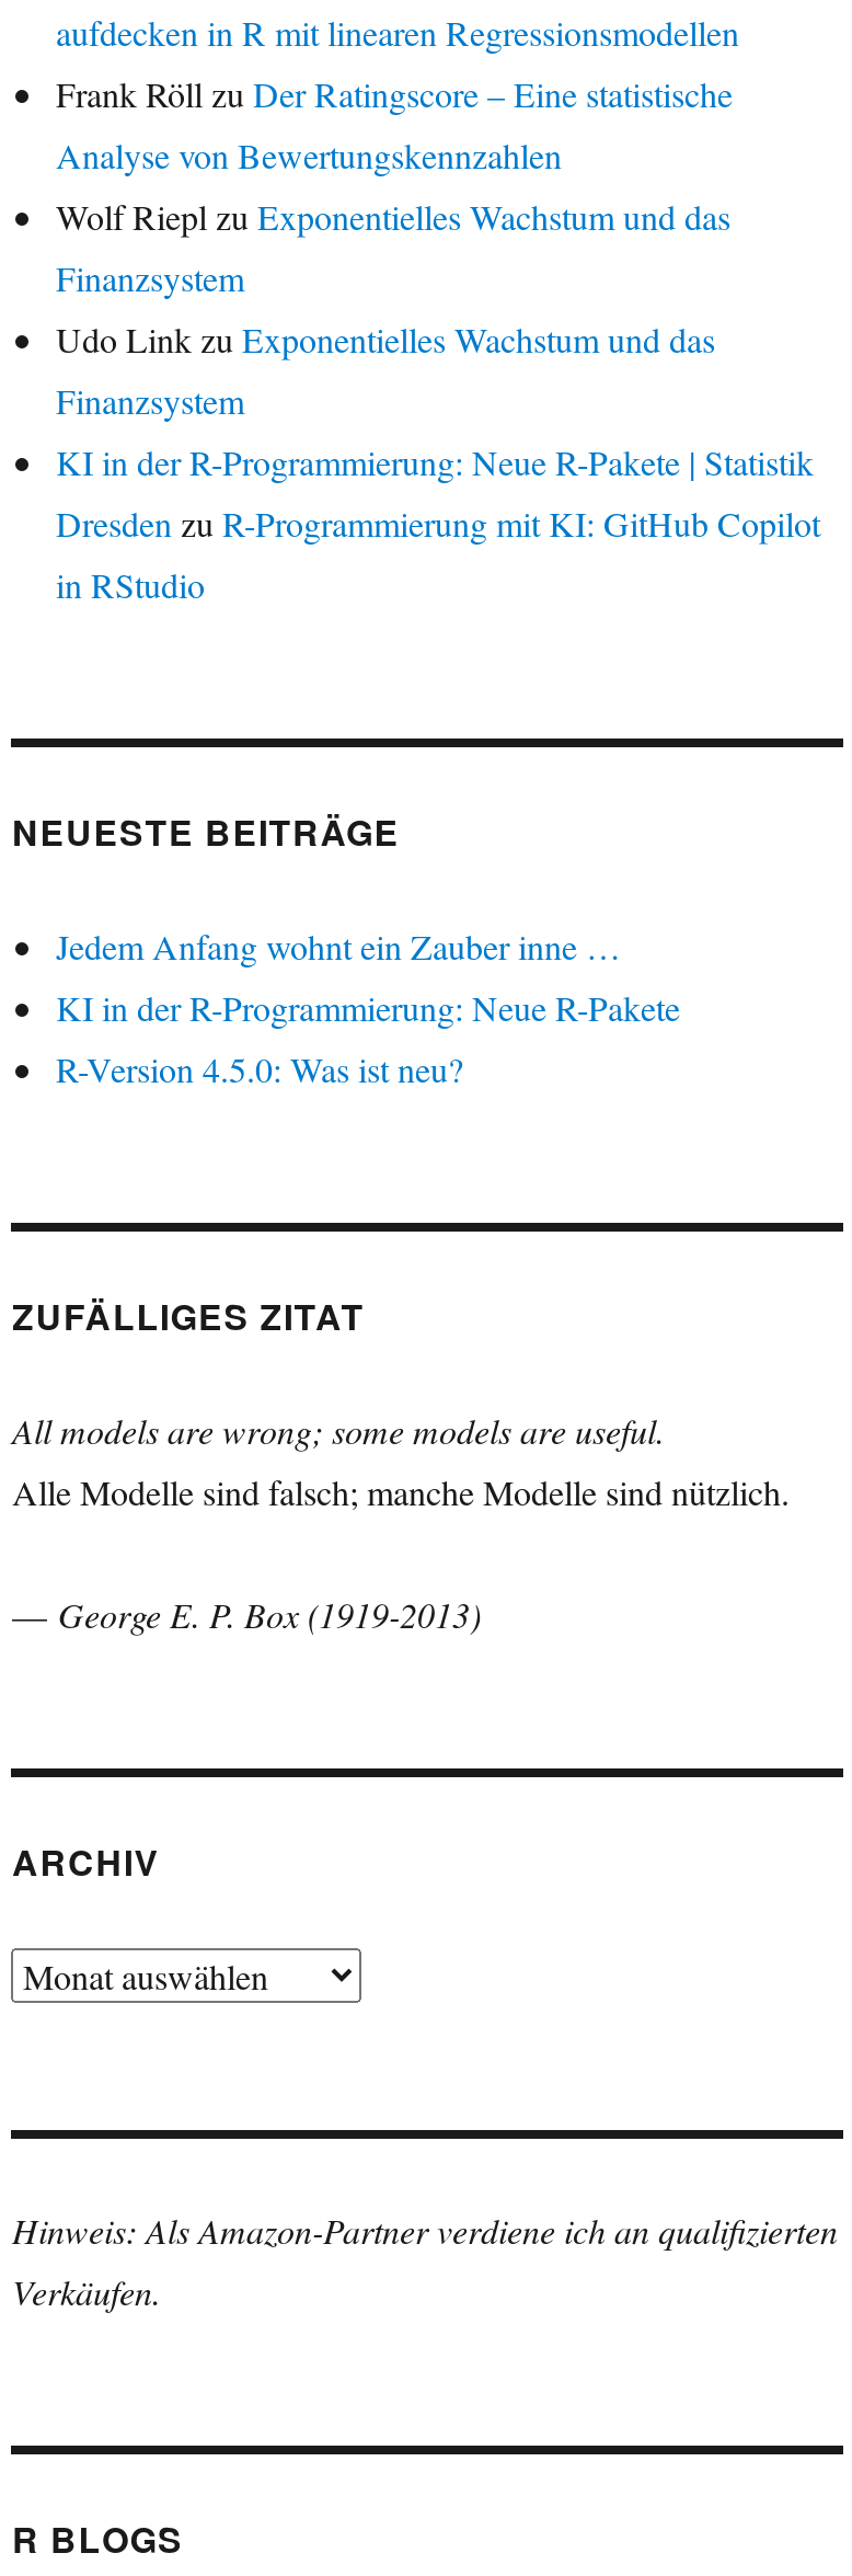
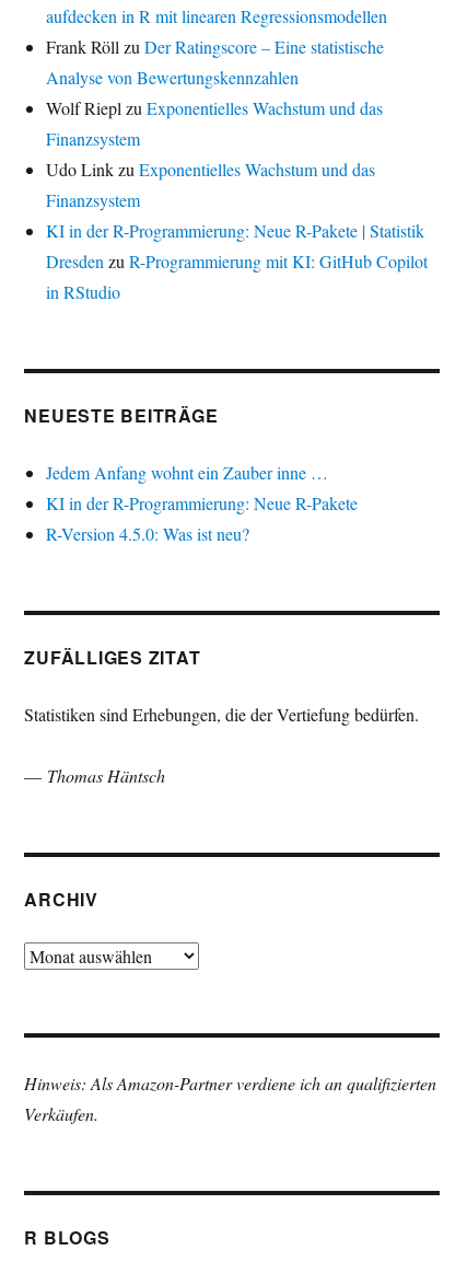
[12,1407,790,1514] All models are wrong; some models are useful. | Alle Modelle sind falsch; manche Modelle sind nützlich. -> [25,703,419,726] Statistiken sind Erhebungen, die der Vertiefung bedürfen.
[12,1591,481,1637] — George E. P. Box (1919-2013) -> [25,764,166,787] — Thomas Häntsch

